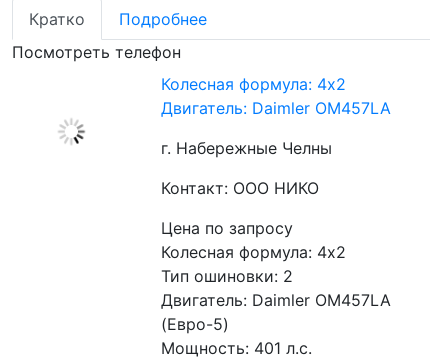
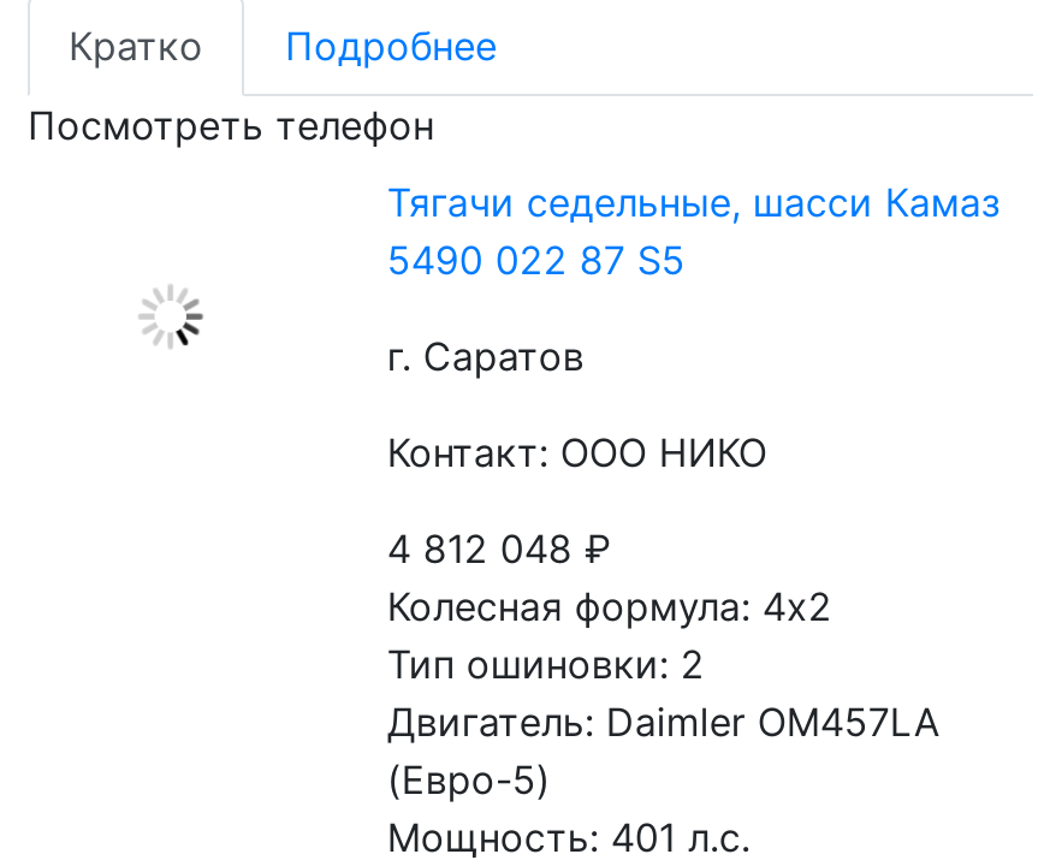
[161,74,391,118] Колесная формула: 4х2 | Двигатель: Daimler OM457LA -> [387,178,1000,284] Тягачи седельные, шасси Камаз | 5490 022 87 S5
[161,138,332,158] г. Набережные Челны -> [387,332,584,380] г. Саратов
[161,218,293,238] Цена по запросу -> [387,524,611,572] 4 812 048 ₽

